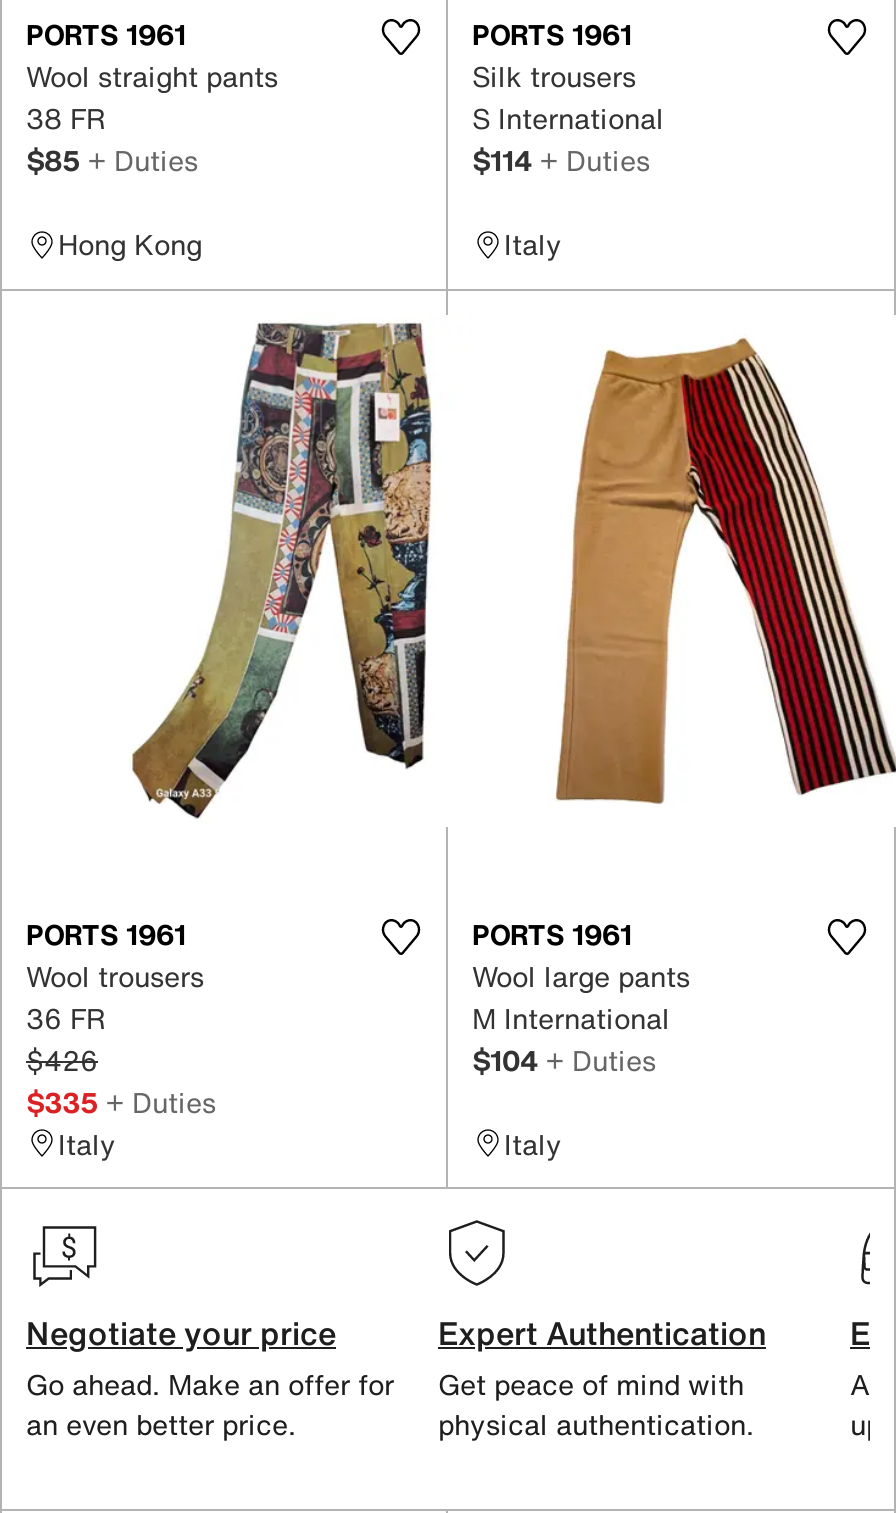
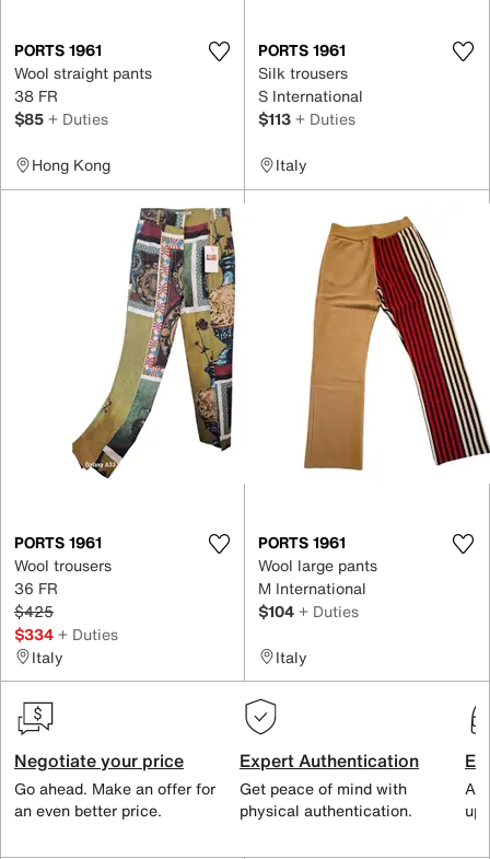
[472,139,650,181] $114 + Duties -> [258,107,355,130] $113 + Duties
[26,1038,98,1080] $426 -> [14,599,54,622] $425
[26,1080,216,1122] $335 + Duties -> [14,622,118,645] $334 + Duties

